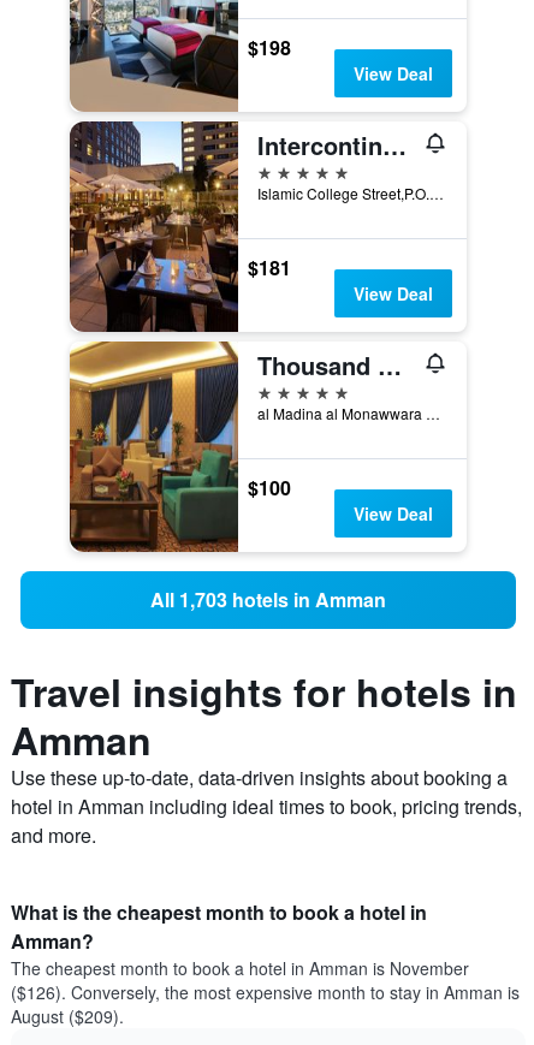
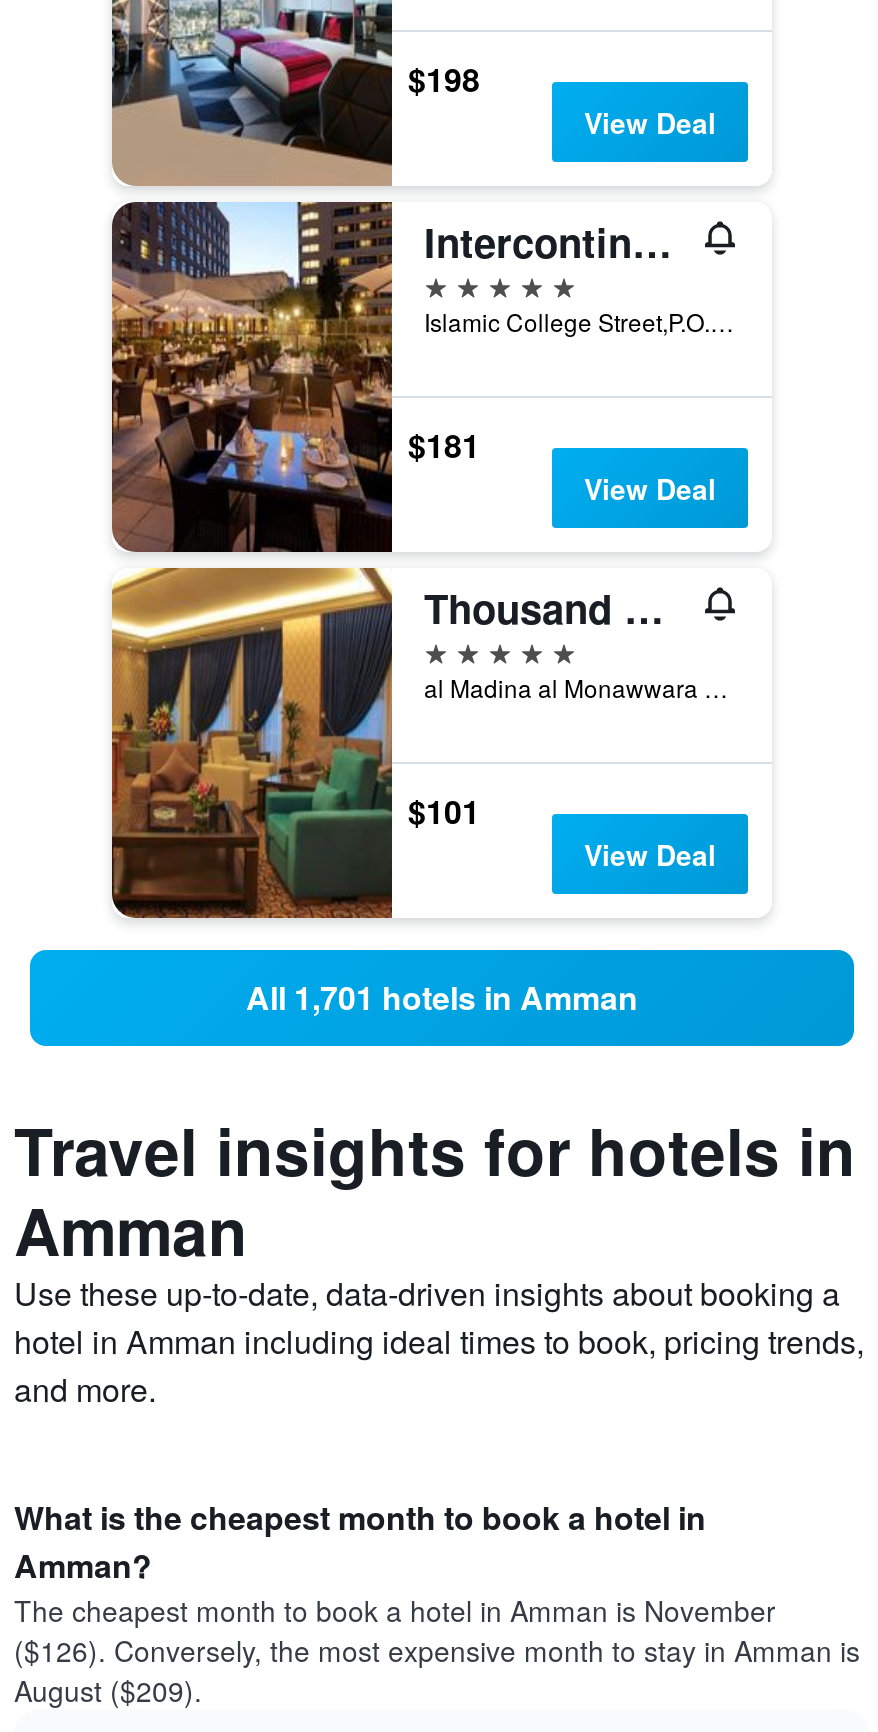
[248,473,291,501] $100 -> [408,787,480,833] $101
[150,586,386,614] All 1,703 hotels in Amman -> [246,974,638,1020] All 1,701 hotels in Amman

